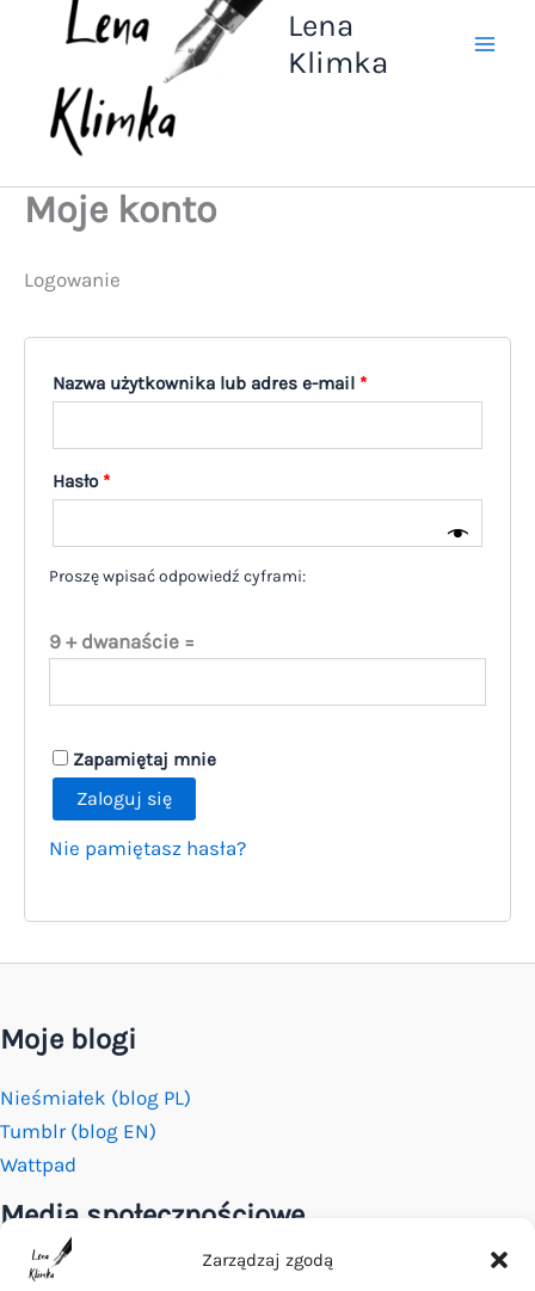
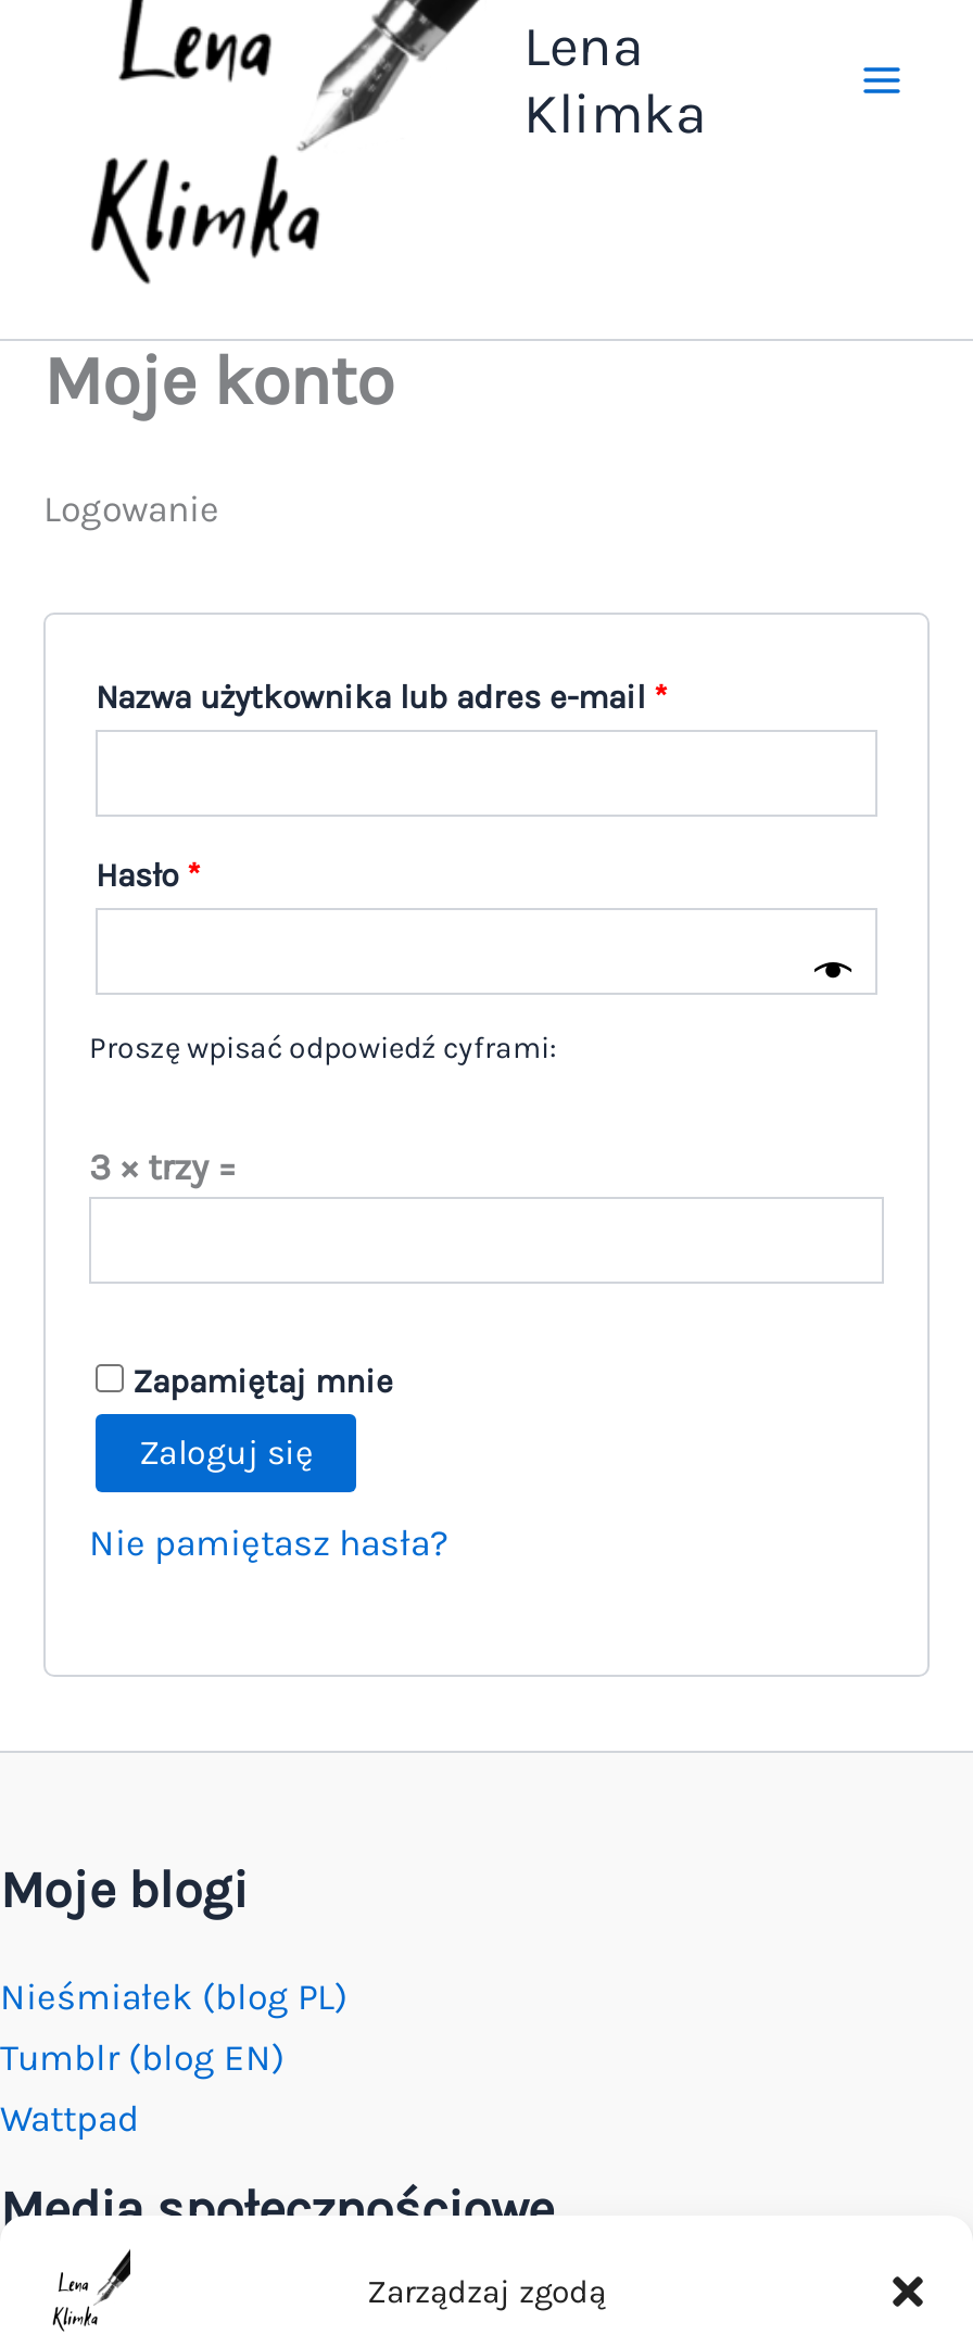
[49,629,195,653] 9 + dwanaście = -> [89,1144,237,1188] 3 × trzy =

